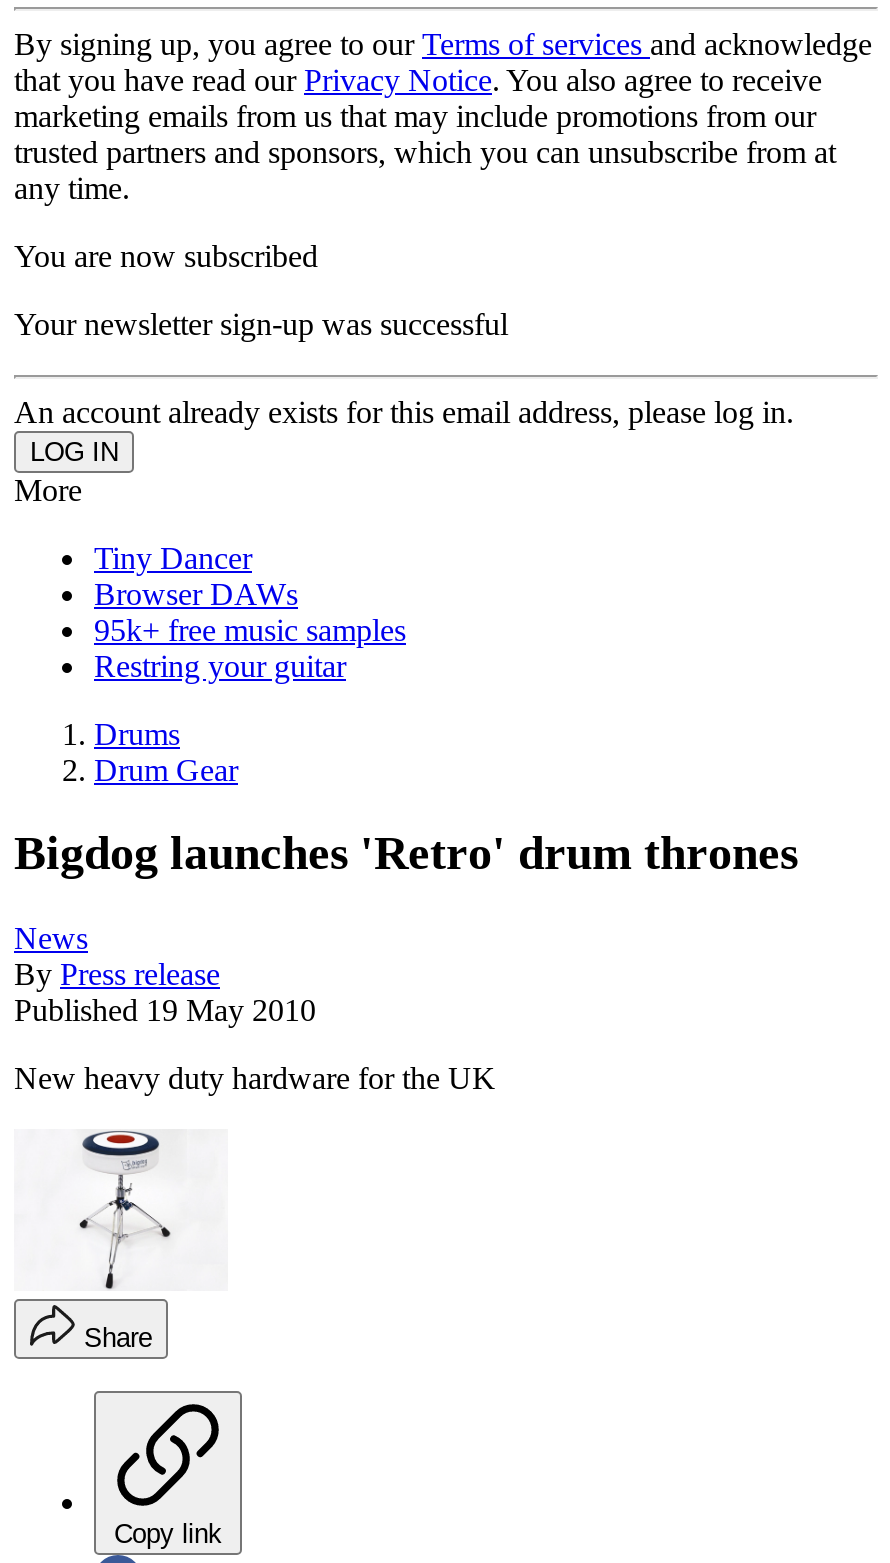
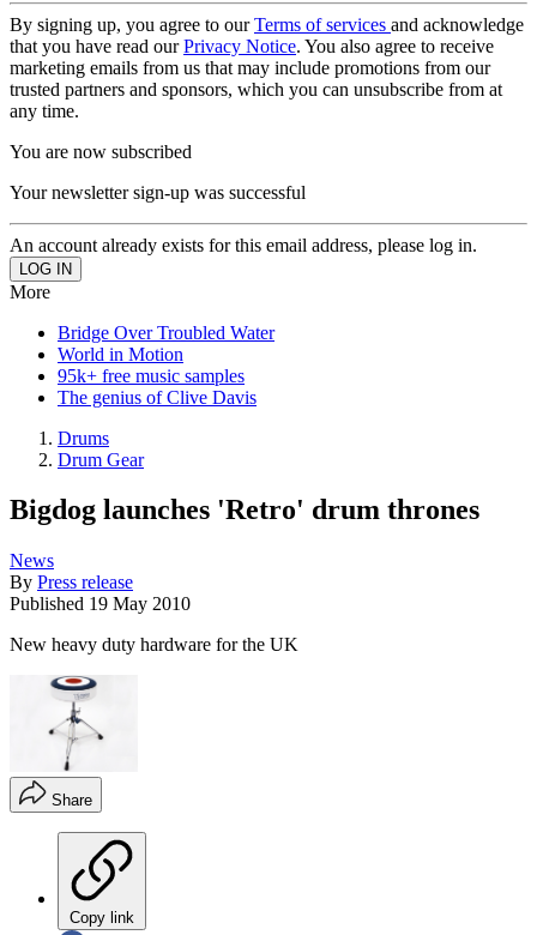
[94,540,298,610] Tiny Dancer | Browser DAWs -> [58,322,274,364] Bridge Over Troubled Water | World in Motion
[94,648,346,682] Restring your guitar -> [58,387,257,407] The genius of Clive Davis

